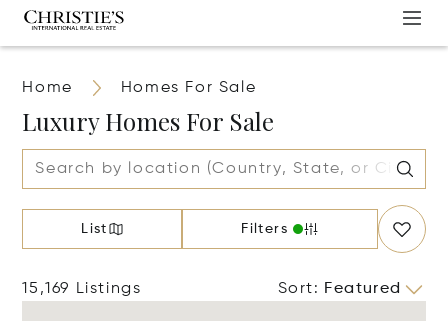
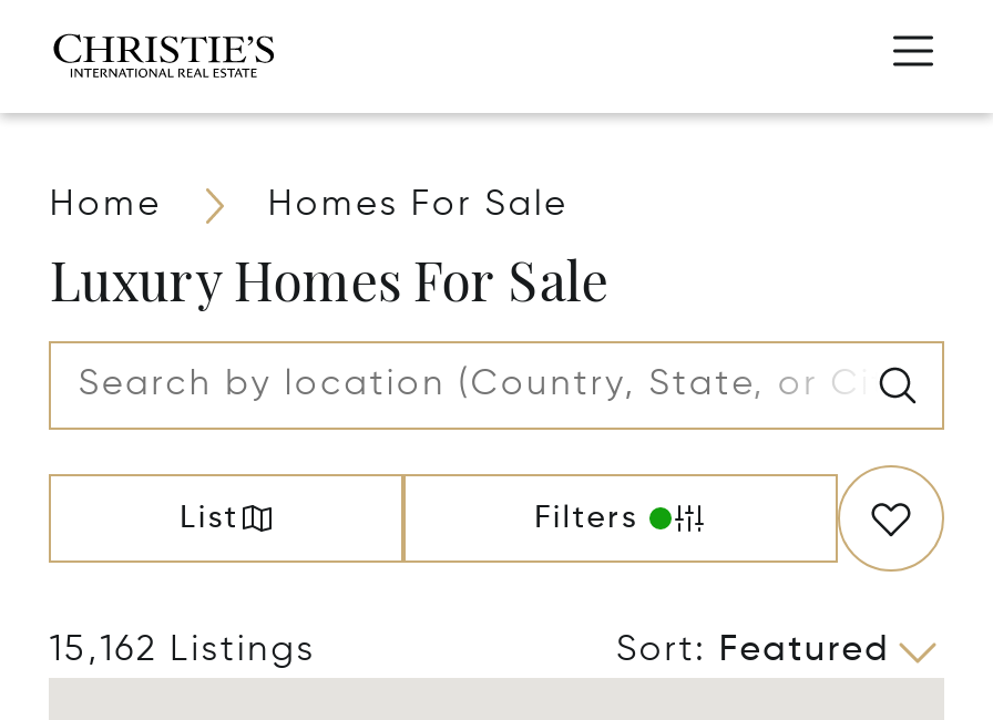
[22,281,141,297] 15,169 Listings -> [50,634,316,669] 15,162 Listings

